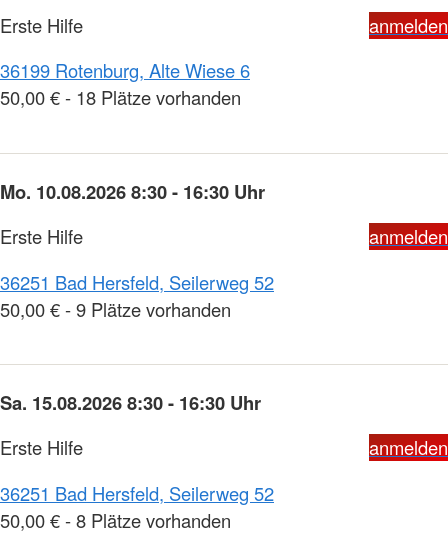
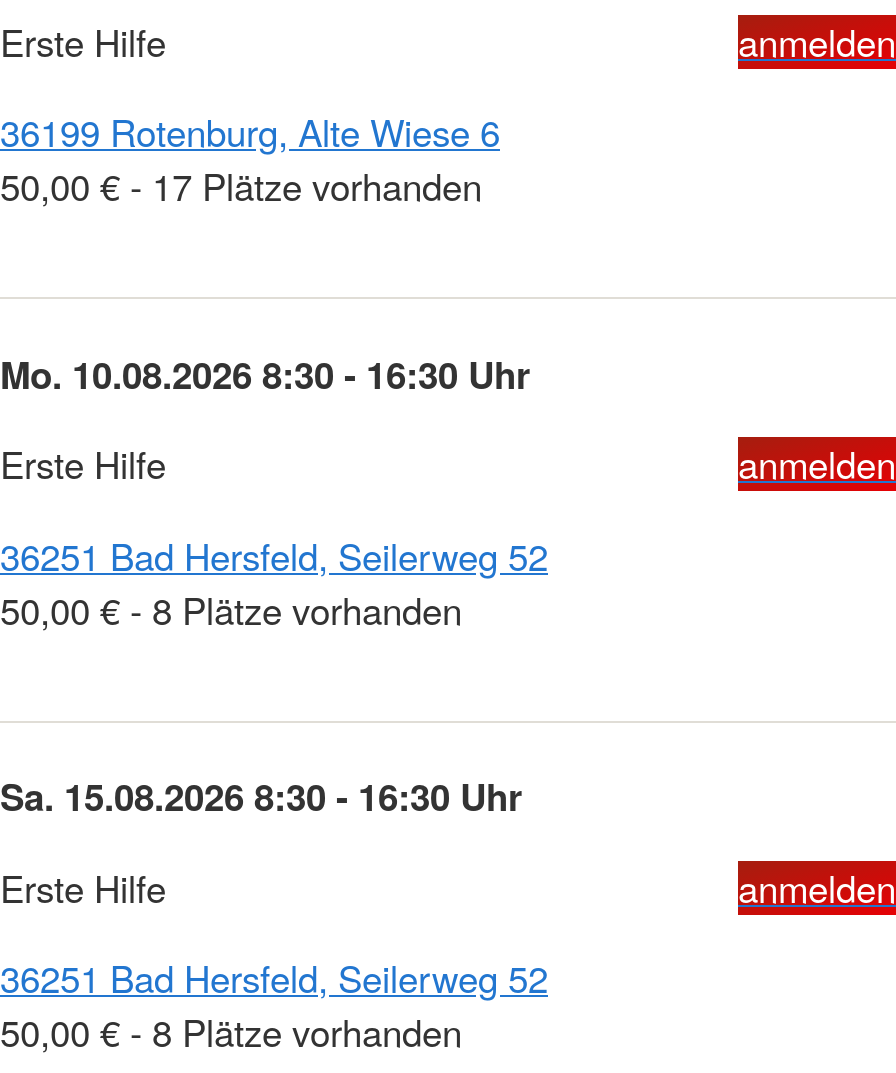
[0,84,241,110] 50,00 € - 18 Plätze vorhanden -> [0,160,482,212] 50,00 € - 17 Plätze vorhanden
[0,295,231,321] 50,00 € - 9 Plätze vorhanden -> [0,582,462,634] 50,00 € - 8 Plätze vorhanden

